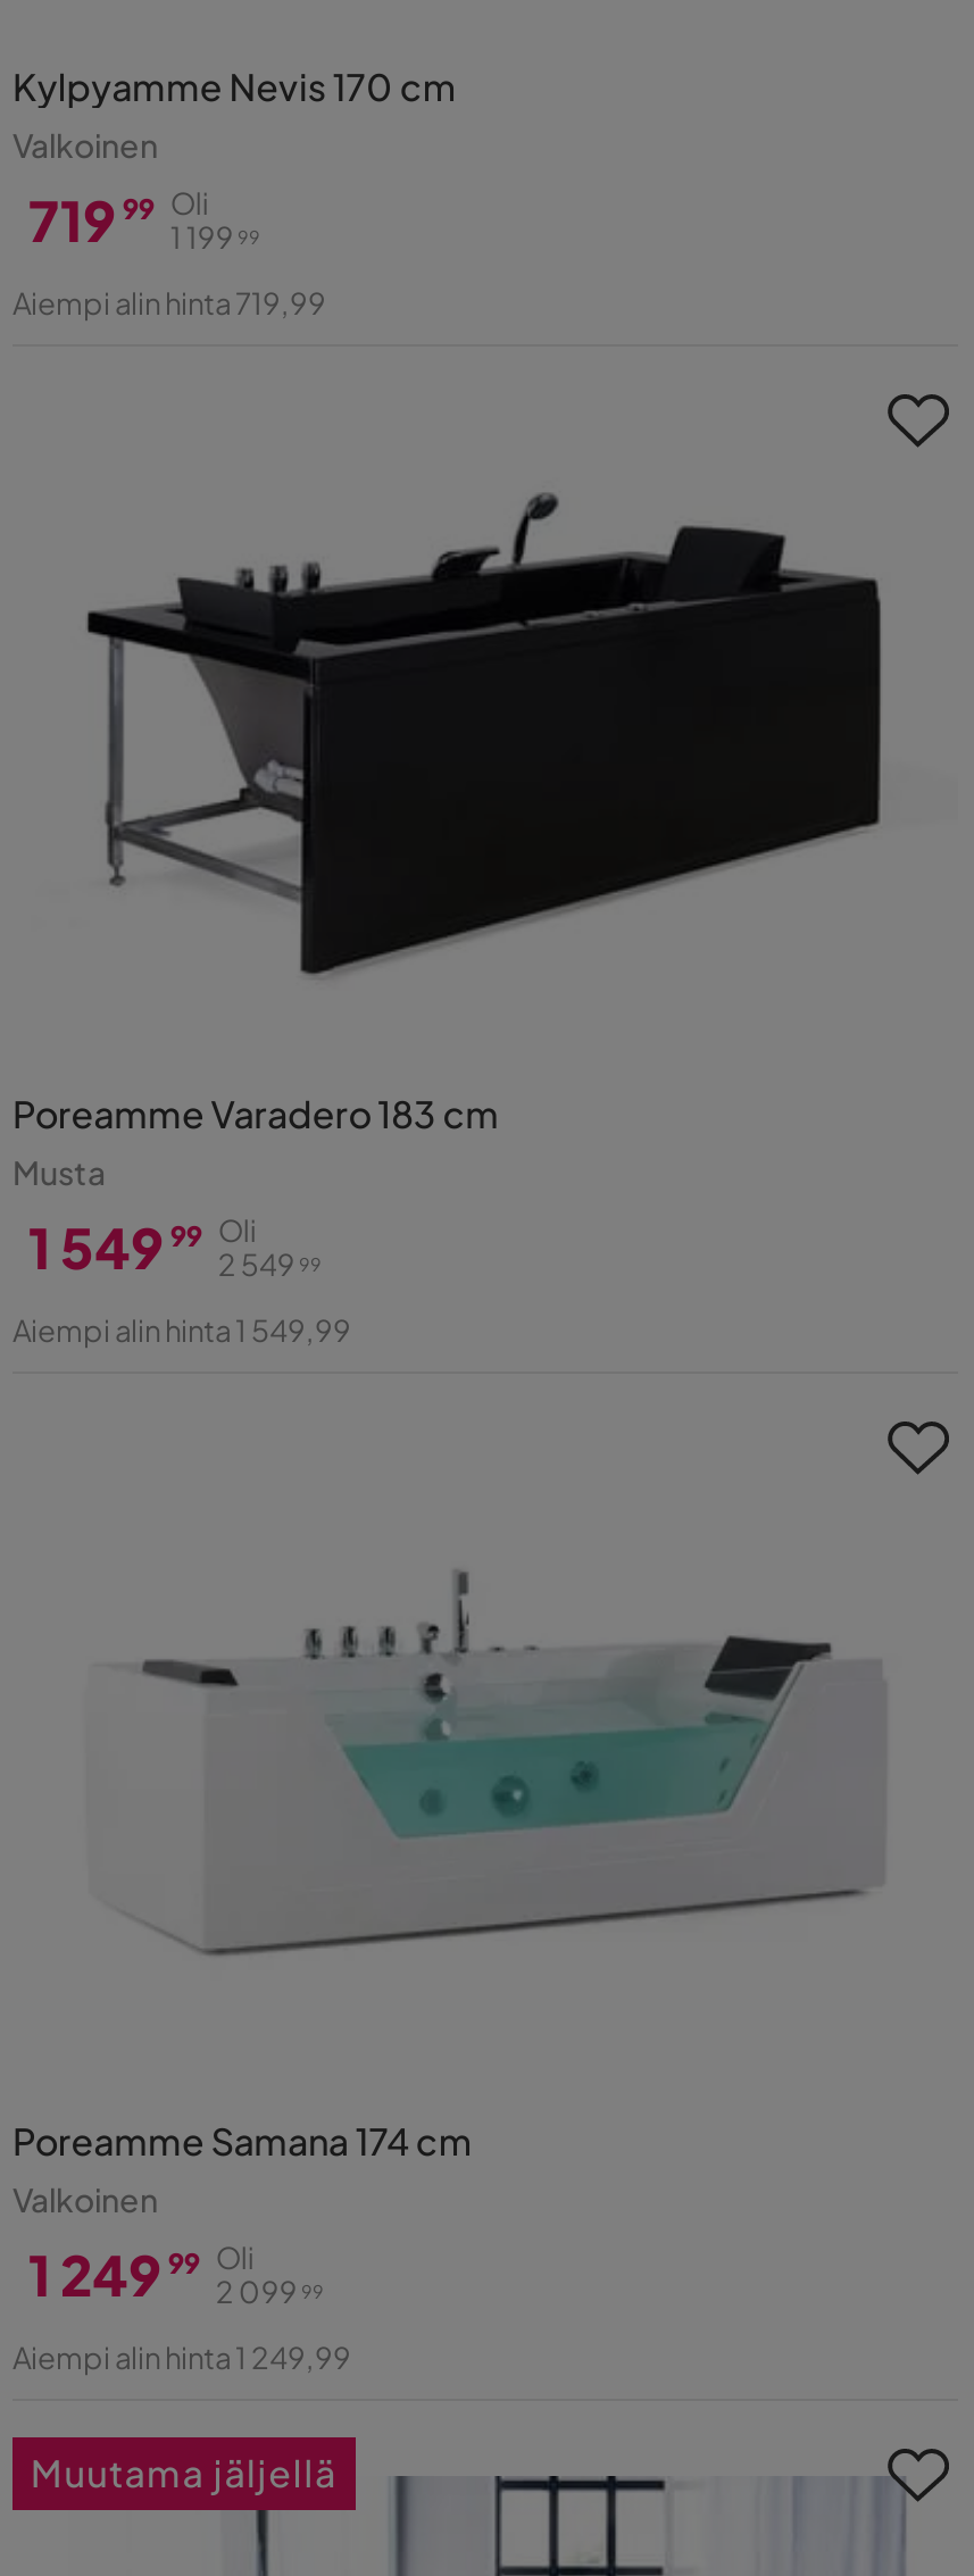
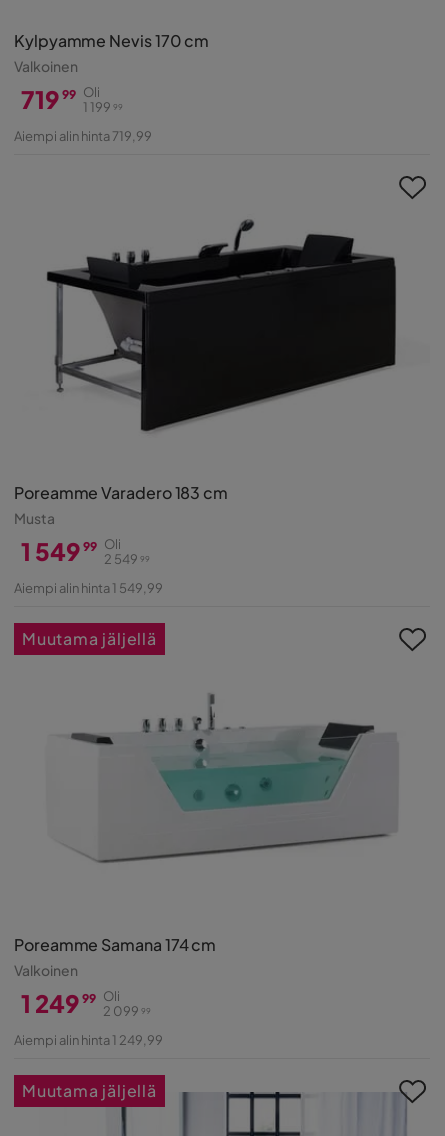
none -> [22,627,157,648] Muutama jäljellä

